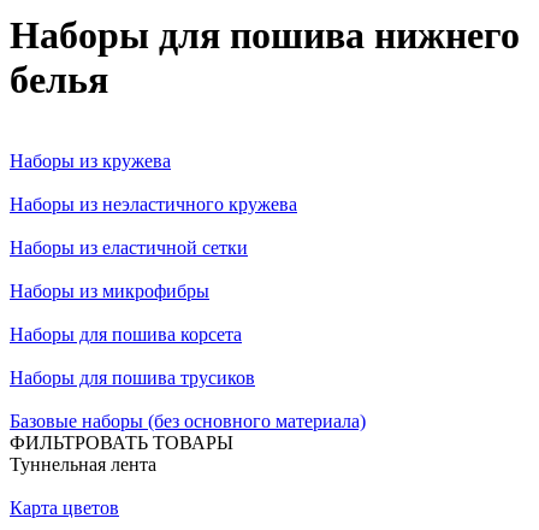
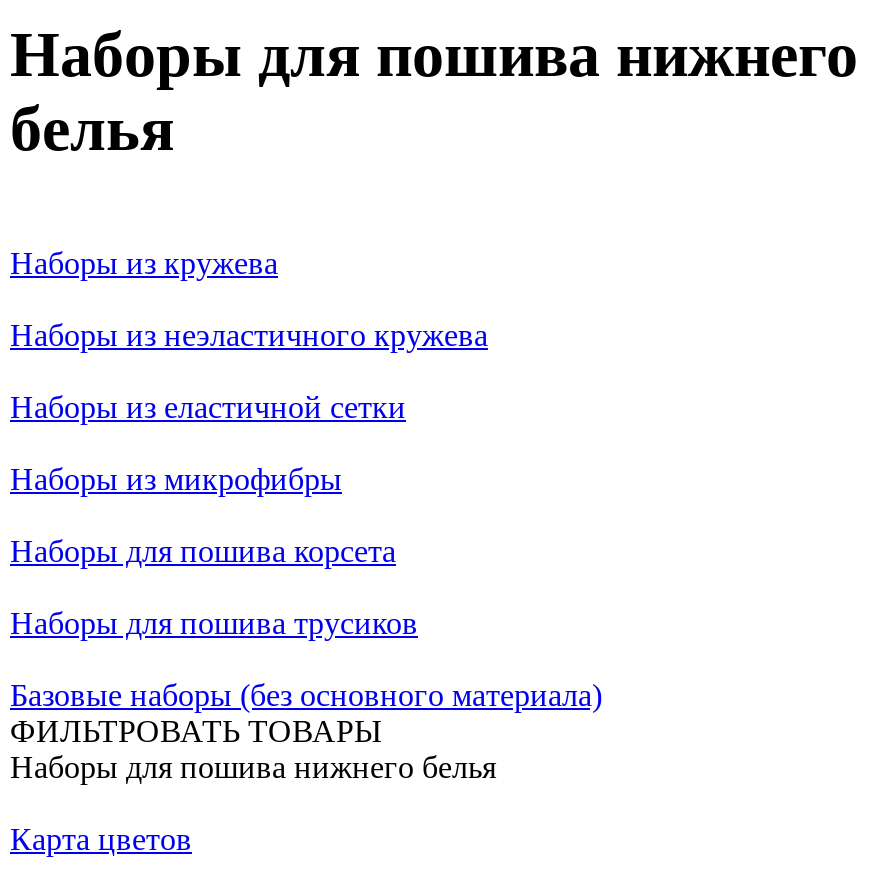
[10,454,156,474] Туннельная лента -> [10,750,496,784] Наборы для пошива нижнего белья

